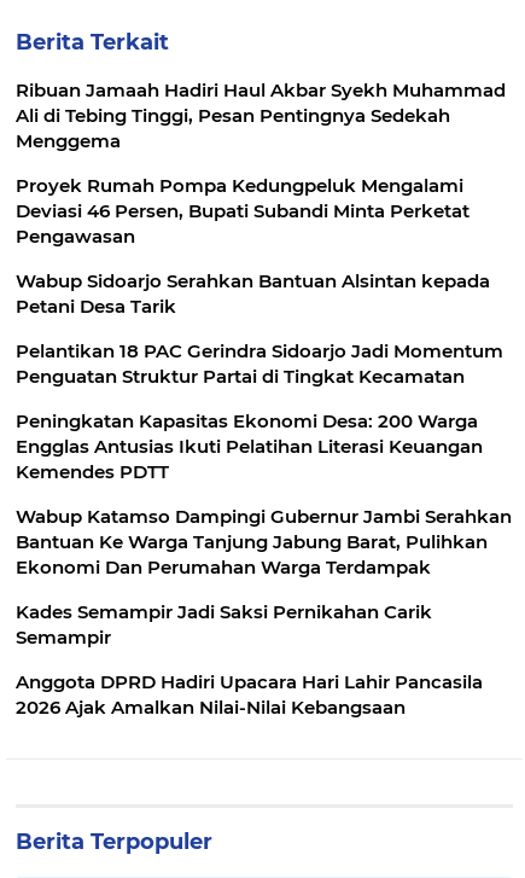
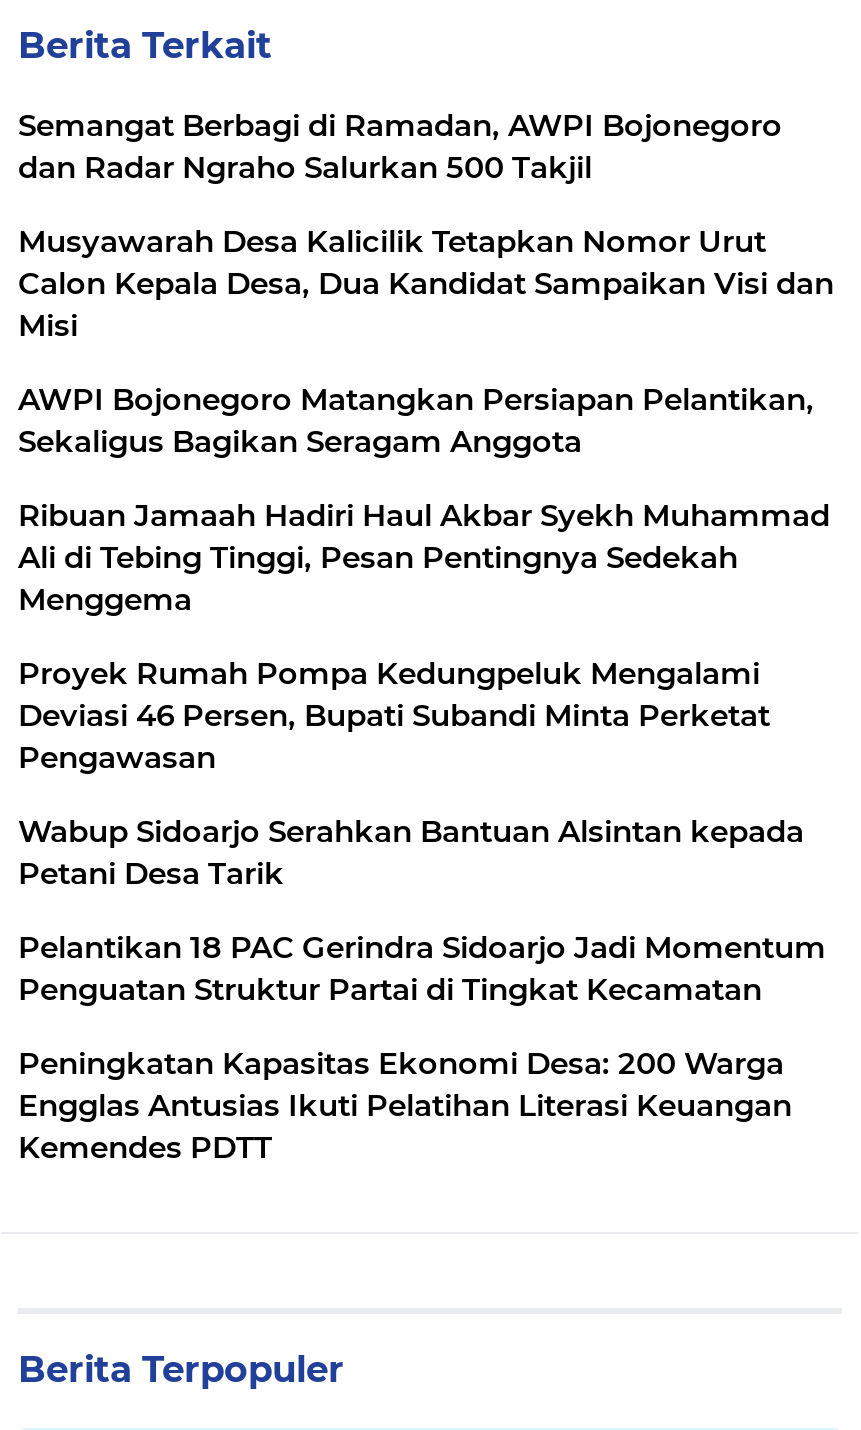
none -> [18,106,834,460] Semangat Berbagi di Ramadan, AWPI Bojonegoro | dan Radar Ngraho Salurkan 500 Takjil | Musyawarah Desa Kalicilik Tetapkan Nomor Urut | Calon Kepala Desa, Dua Kandidat Sampaikan Visi dan | Misi | AWPI Bojonegoro Matangkan Persiapan Pelantikan, | Sekaligus Bagikan Seragam Anggota
moved [16,79,506,483] -> [18,496,830,1166]: Ribuan Jamaah Hadiri Haul Akbar Syekh Muhammad | Ali di Tebing Tinggi, Pesan Pentingnya Sedekah | Menggema | ... | Engglas Antusias Ikuti Pelatihan Literasi Keuangan | Kemendes PDTT
[16,505,512,719] Wabup Katamso Dampingi Gubernur Jambi Serahkan | Bantuan Ke Warga Tanjung Jabung Barat, Pulihkan | Ekonomi Dan Perumahan Warga Terdampak | Kades Semampir Jadi Saksi Pernikahan Carik | Semampir | Anggota DPRD Hadiri Upacara Hari Lahir Pancasila | 2026 Ajak Amalkan Nilai-Nilai Kebangsaan -> none

